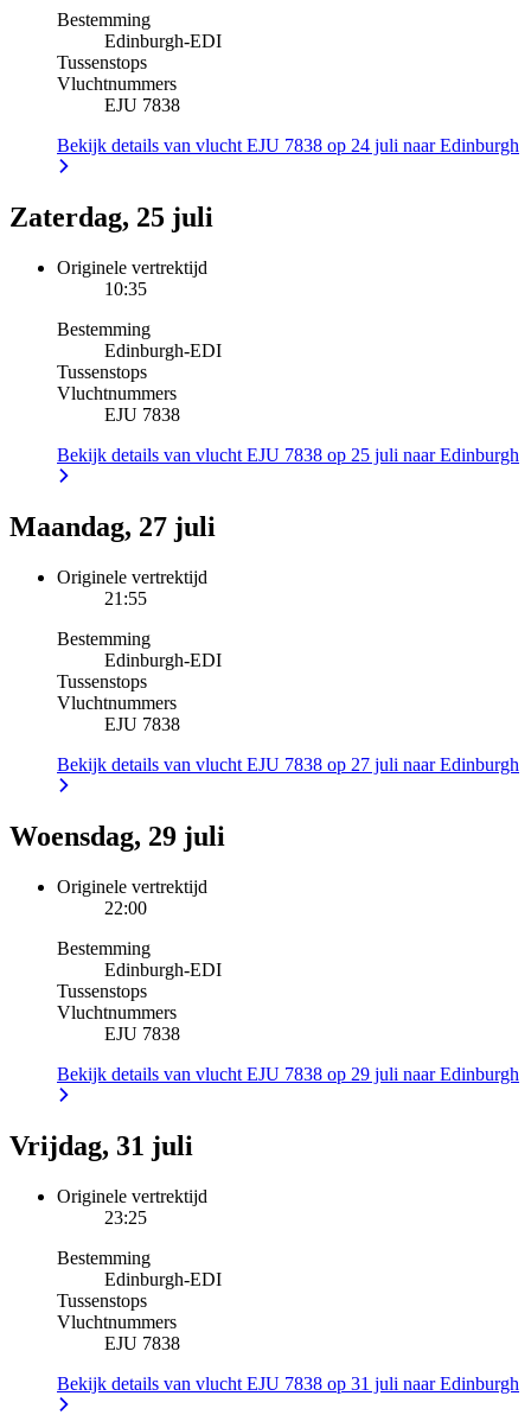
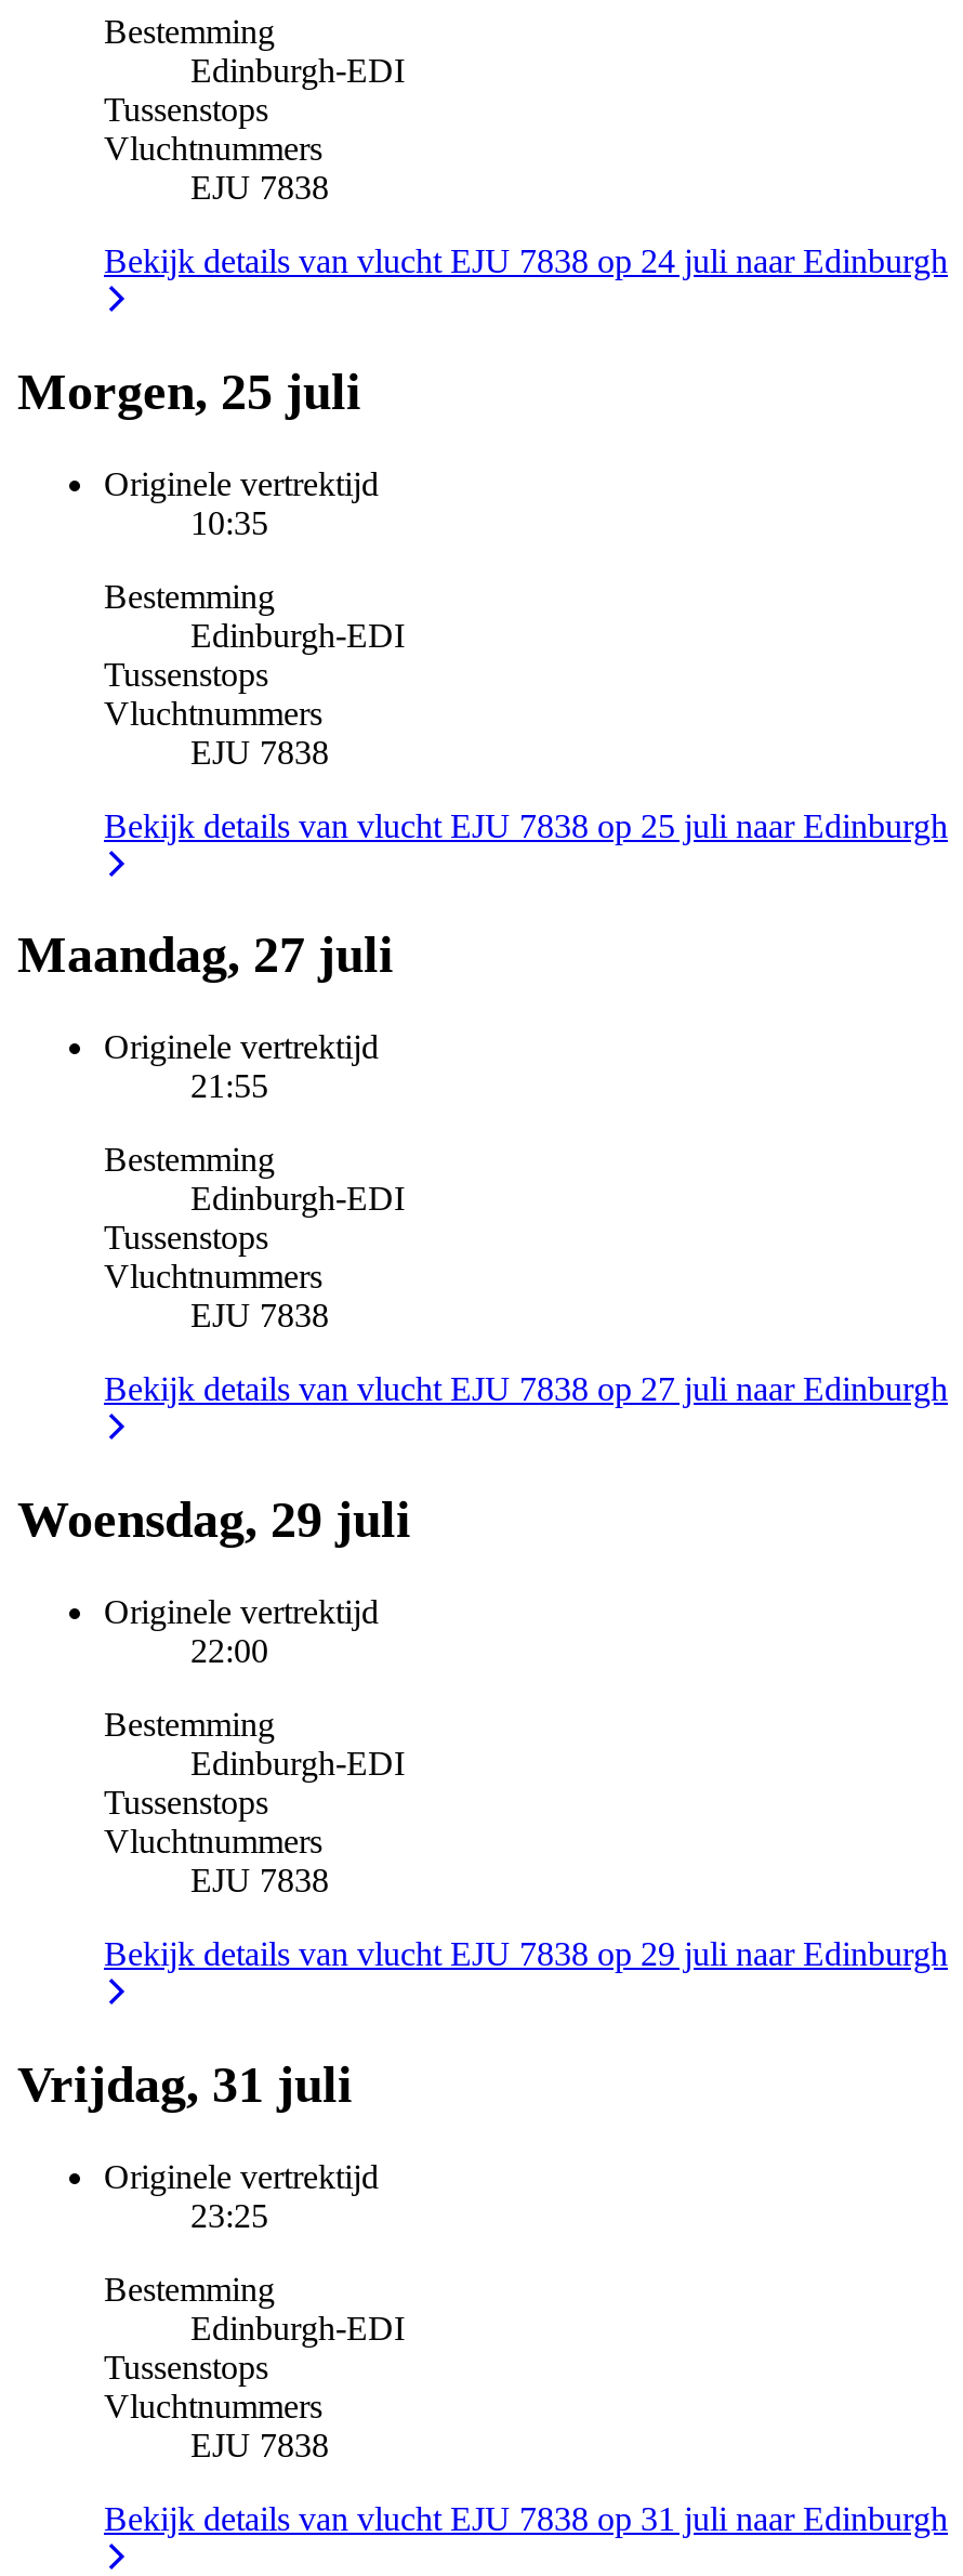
[9,202,213,233] Zaterdag, 25 juli -> [17,363,361,419] Morgen, 25 juli

